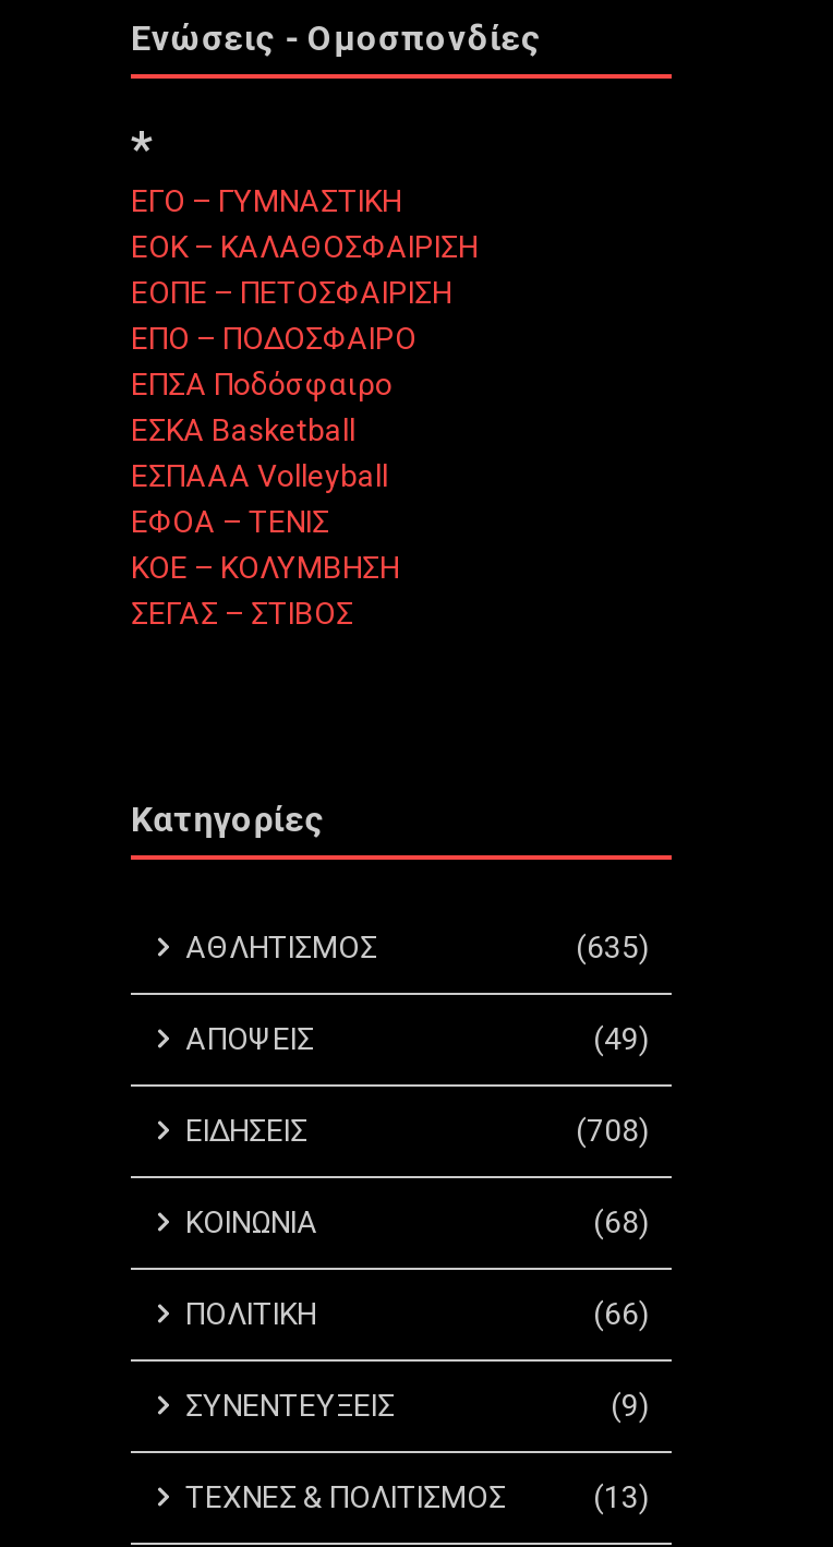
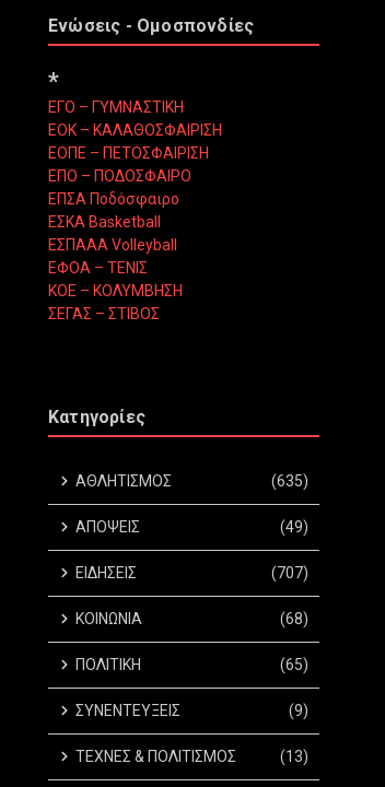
[576,1112,650,1147] (708) -> [271,564,308,581] (707)
[593,1295,650,1330] (66) -> [280,656,308,673] (65)

